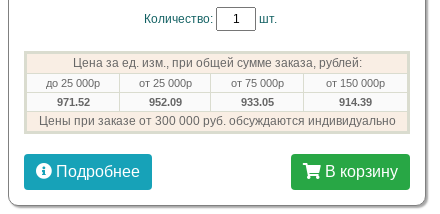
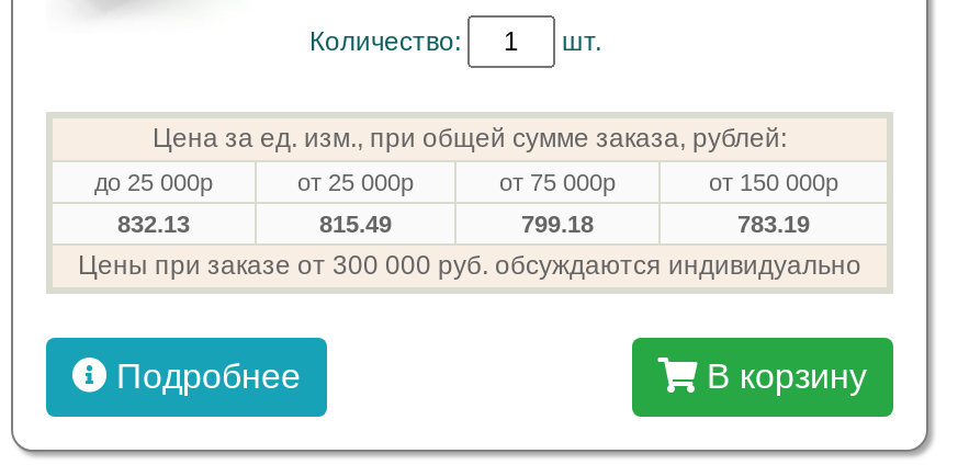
[56,96,89,108] 971.52 -> [117,211,190,237] 832.13
[148,96,181,108] 952.09 -> [319,211,392,237] 815.49
[240,96,273,108] 933.05 -> [521,211,594,237] 799.18
[339,96,372,108] 914.39 -> [737,211,810,237] 783.19

